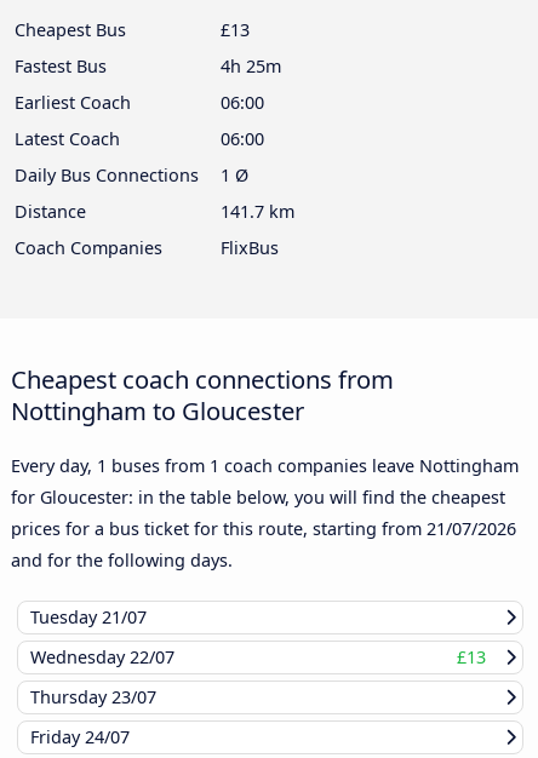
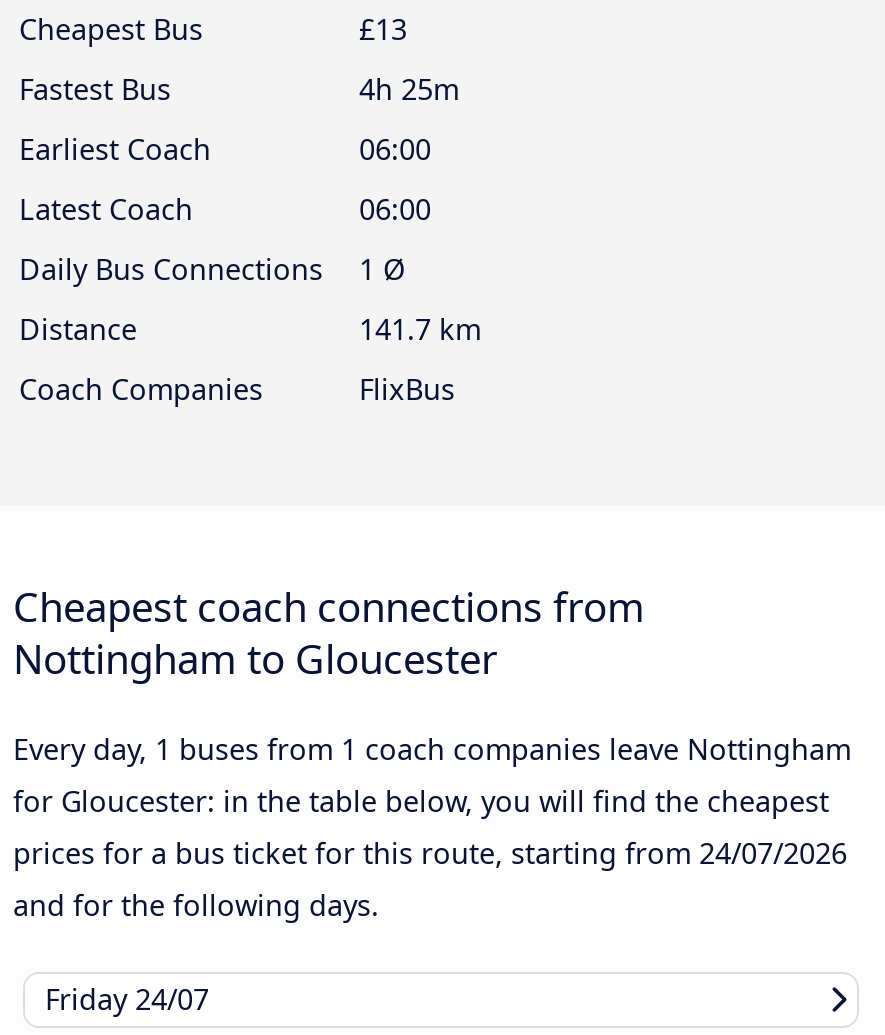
[11,517,516,540] prices for a bus ticket for this route, starting from 21/07/2026 -> [13,834,847,872] prices for a bus ticket for this route, starting from 24/07/2026
[30,605,486,708] Tuesday 21/07 | Wednesday 22/07 | £13 | Thursday 23/07 -> none

